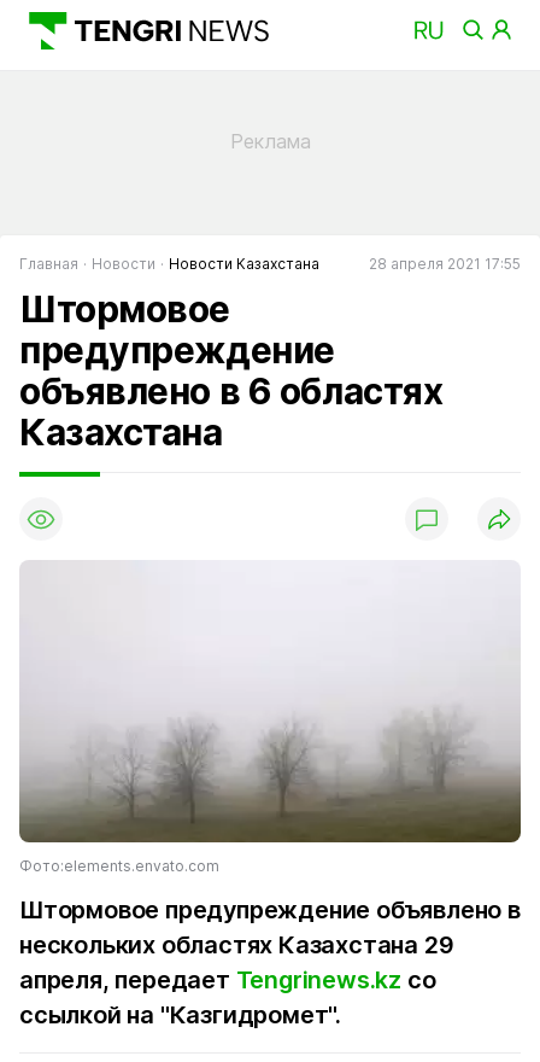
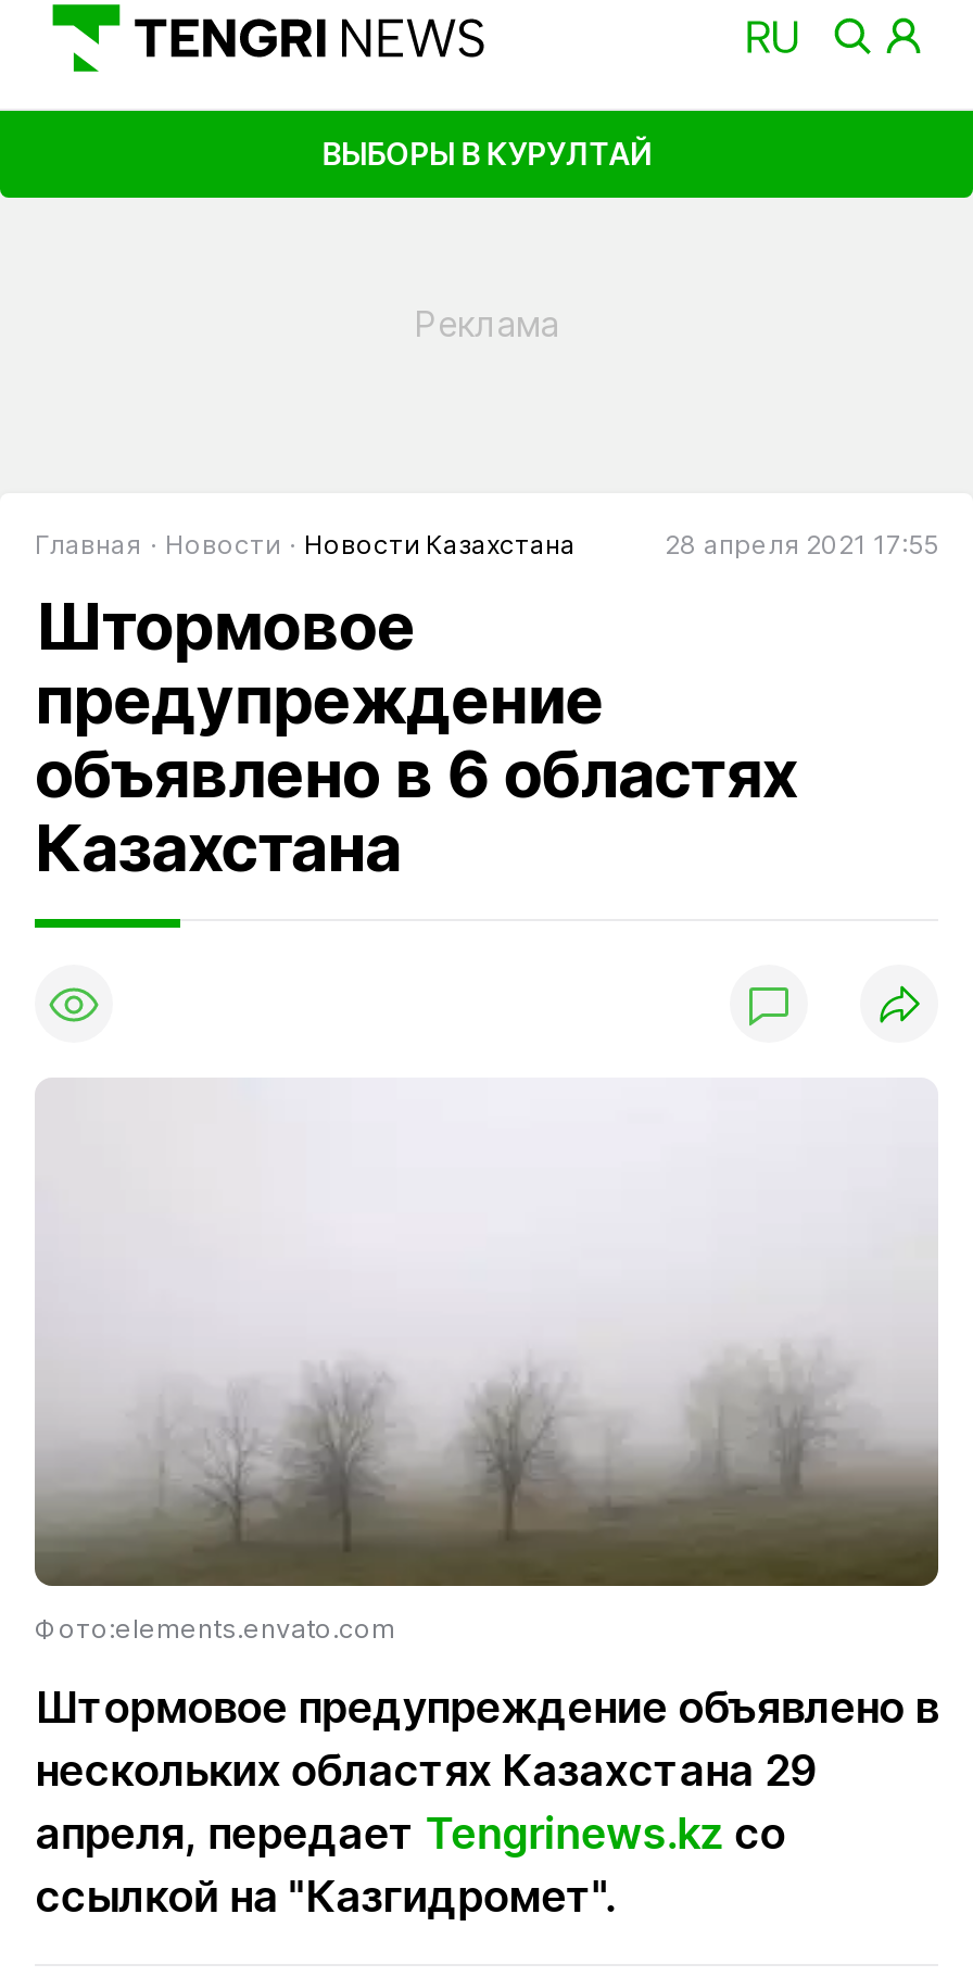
none -> [322,134,651,171] ВЫБОРЫ В КУРУЛТАЙ

